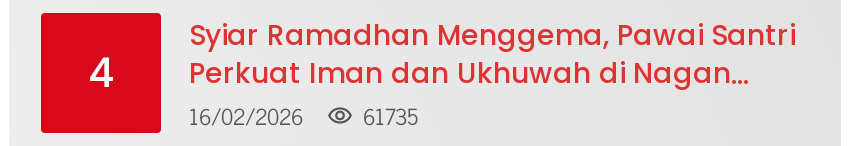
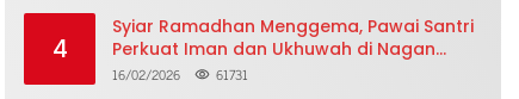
[363,98,419,134] 61735 -> [216,64,248,85] 61731

